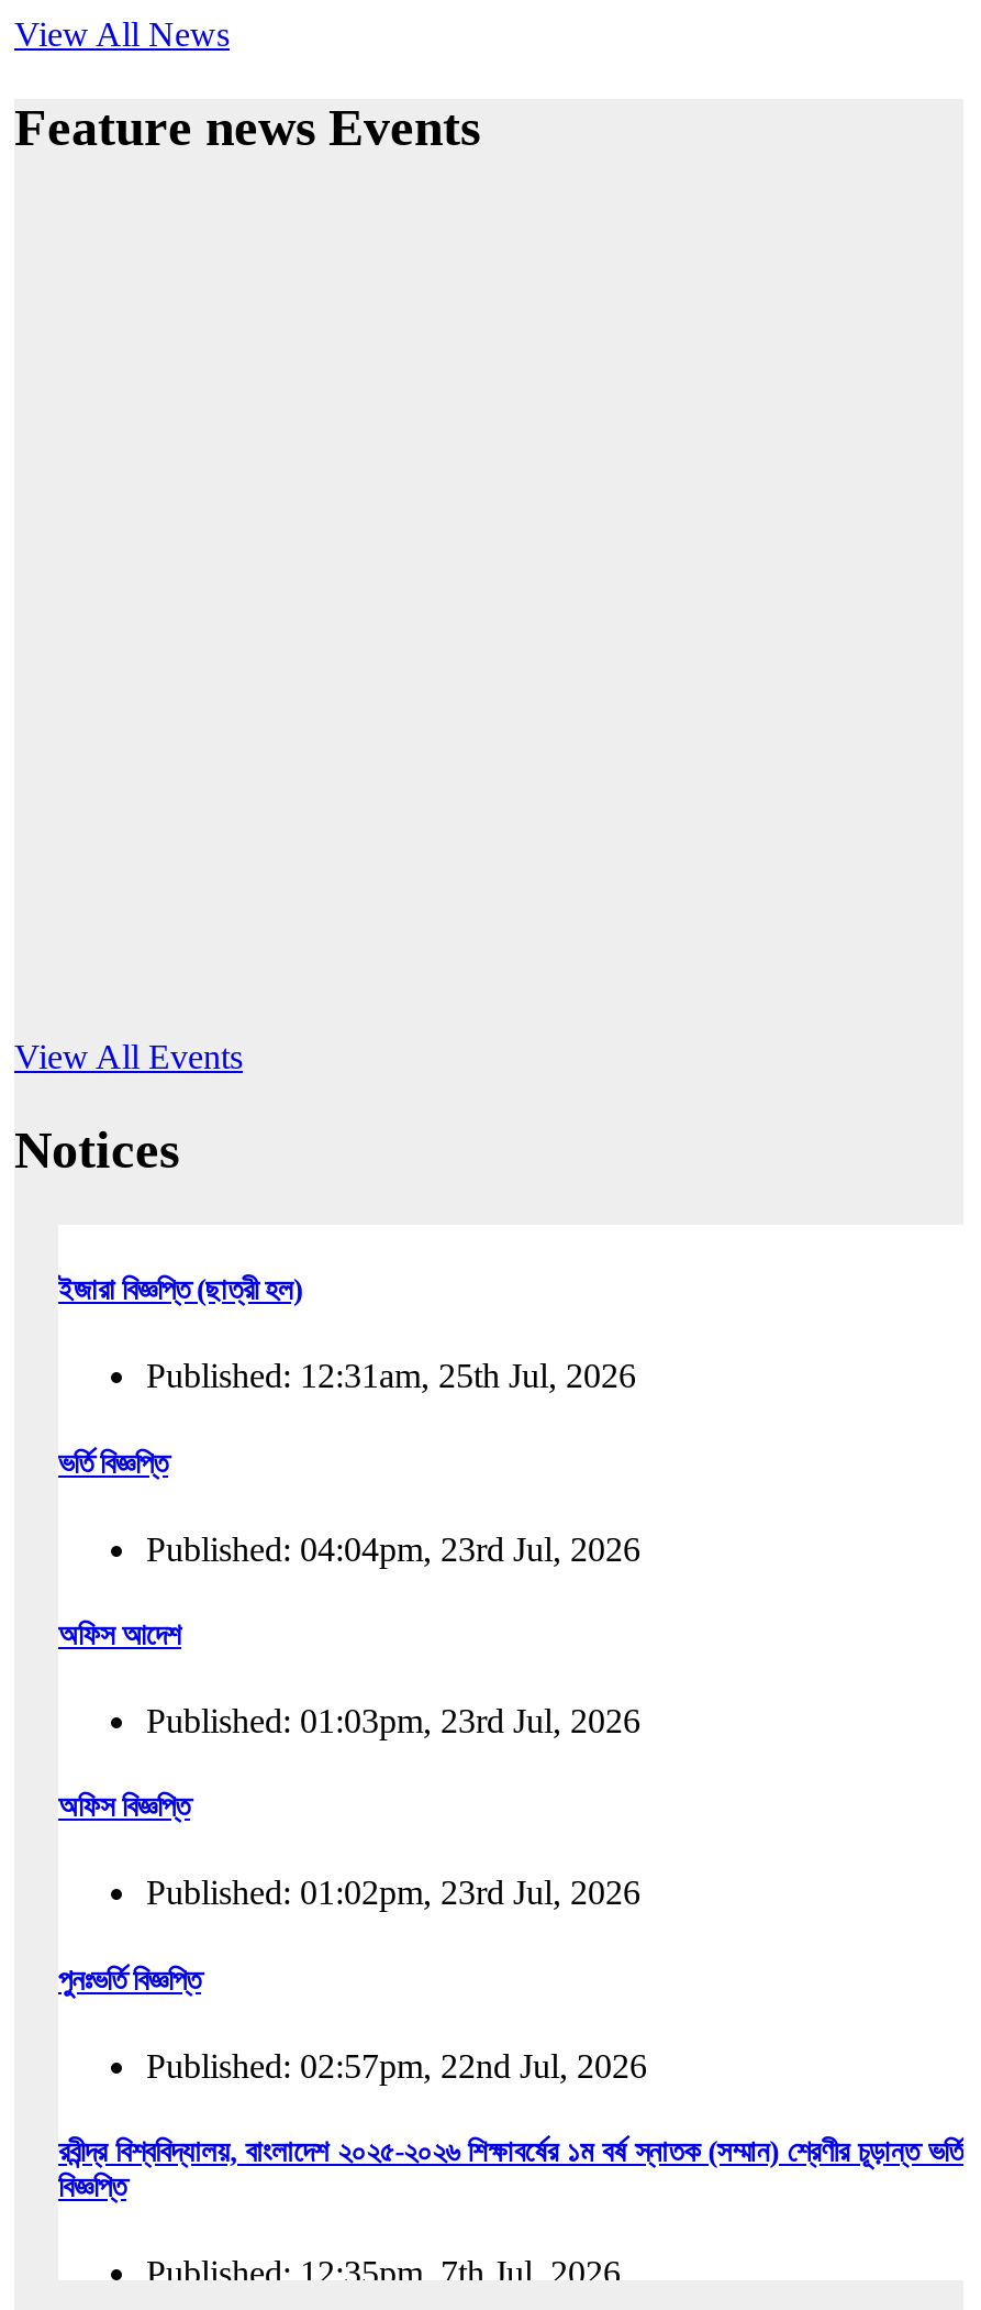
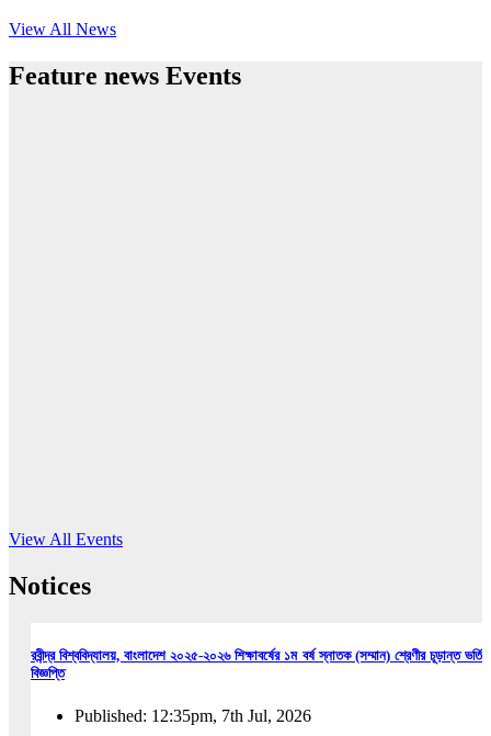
[58,1274,647,2084] ইজারা বিজ্ঞপ্তি (ছাত্রী হল) | Published: 12:31am, 25th Jul, 2026 | ভর্তি বিজ্ঞপ্তি | Published: 04:04pm, 23rd Jul, 2026 | অফিস আদেশ | Published: 01:03pm, 23rd Jul, 2026 | অফিস বিজ্ঞপ্তি | Published: 01:02pm, 23rd Jul, 2026 | পুনঃভর্তি বিজ্ঞপ্তি | Published: 02:57pm, 22nd Jul, 2026 -> none

